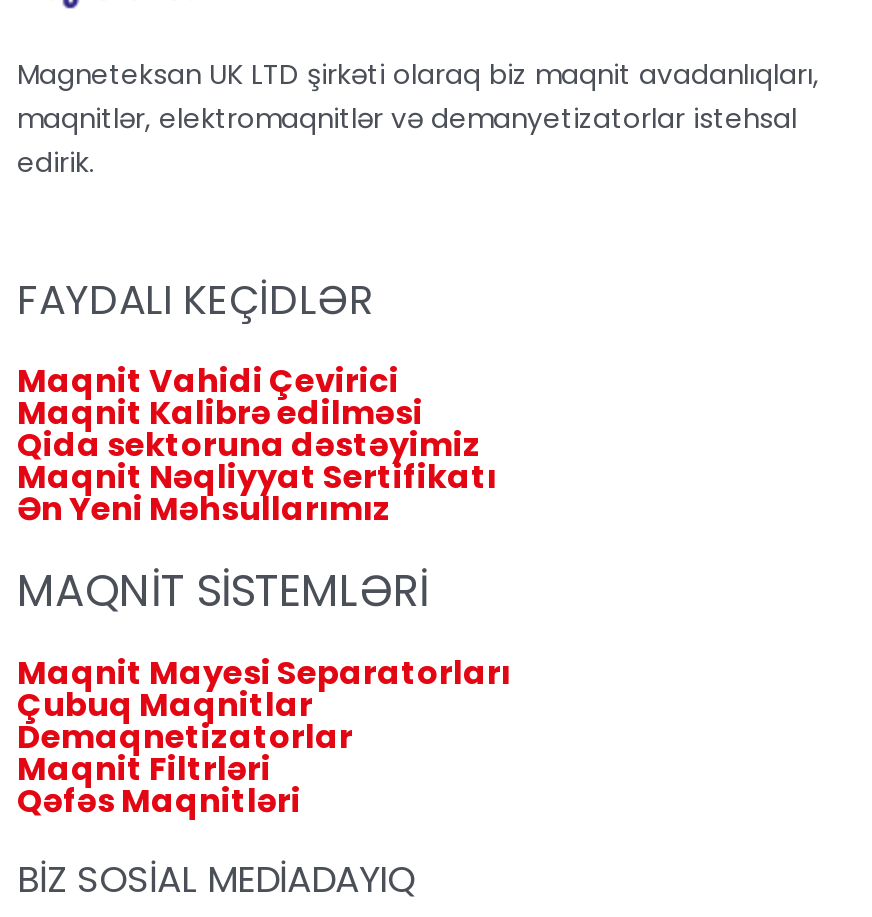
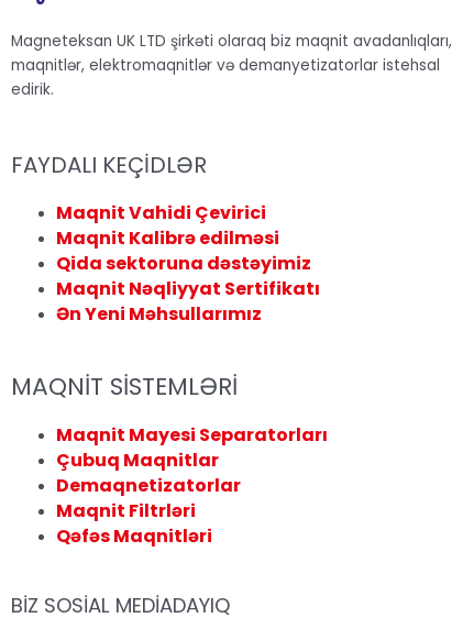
[17,358,399,404] Maqnit Vahidi Çevirici -> [10,200,266,225] Menu Maqnit Vahidi Çevirici
[17,650,511,696] Maqnit Mayesi Separatorları -> [10,422,328,447] Menu Maqnit Mayesi Separatorları

